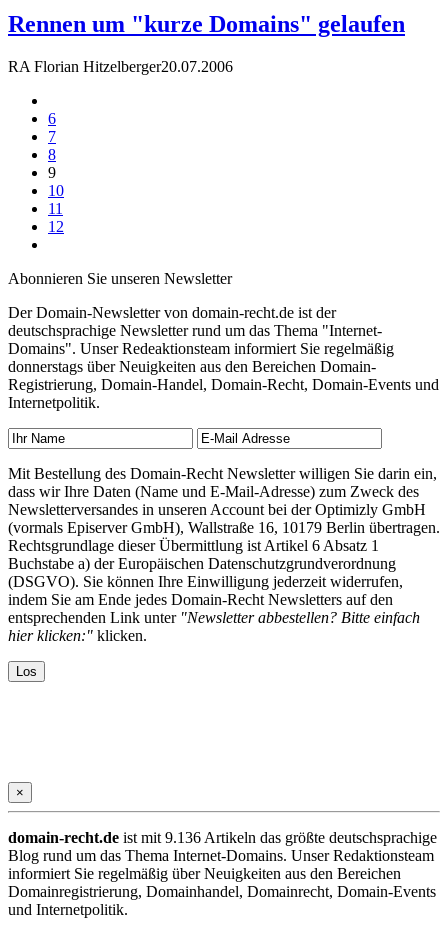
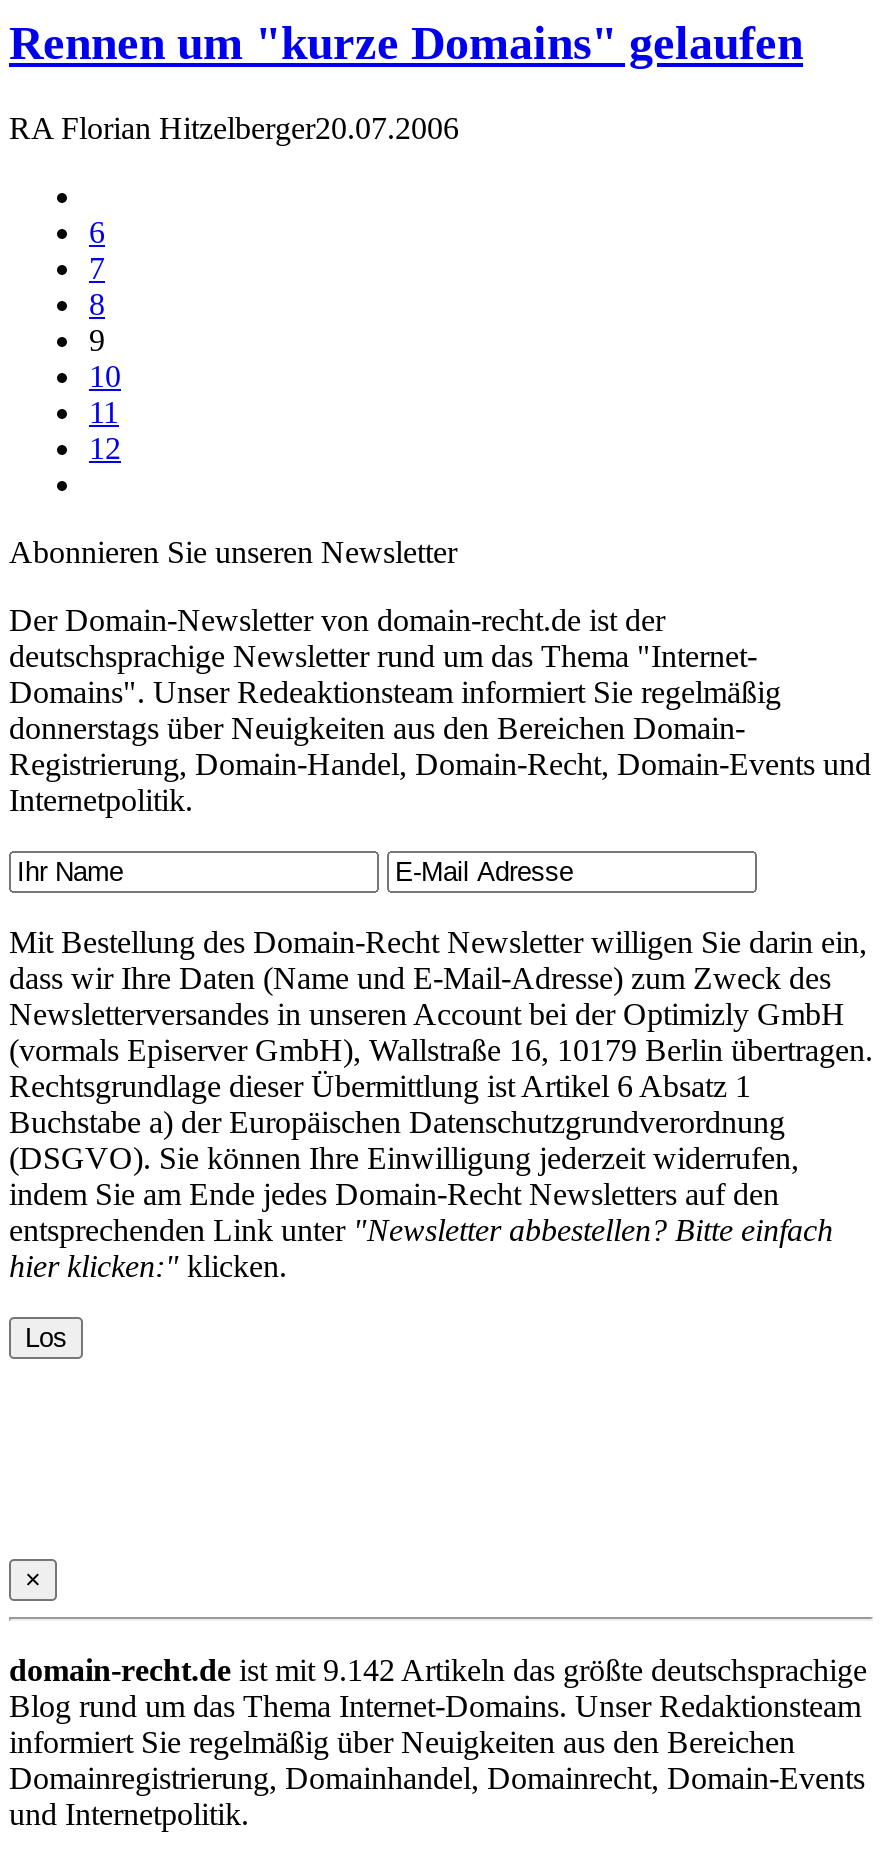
[8,829,437,846] domain-recht.de ist mit 9.136 Artikeln das größte deutschsprachige -> [9,1653,867,1687] domain-recht.de ist mit 9.142 Artikeln das größte deutschsprachige

